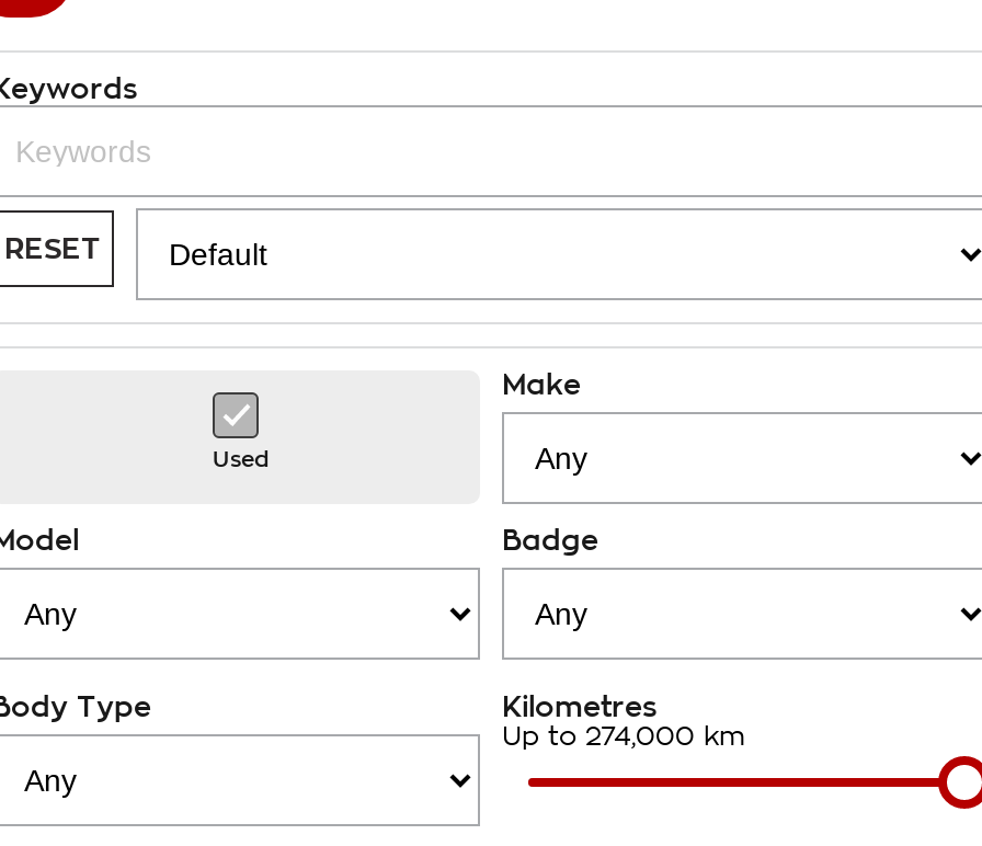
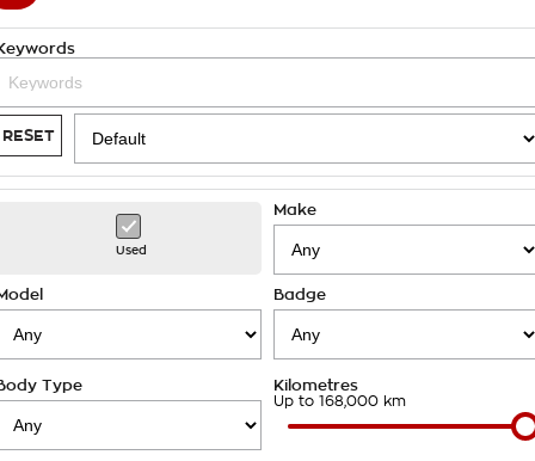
[502,723,745,750] Up to 274,000 km -> [273,394,406,408] Up to 168,000 km

